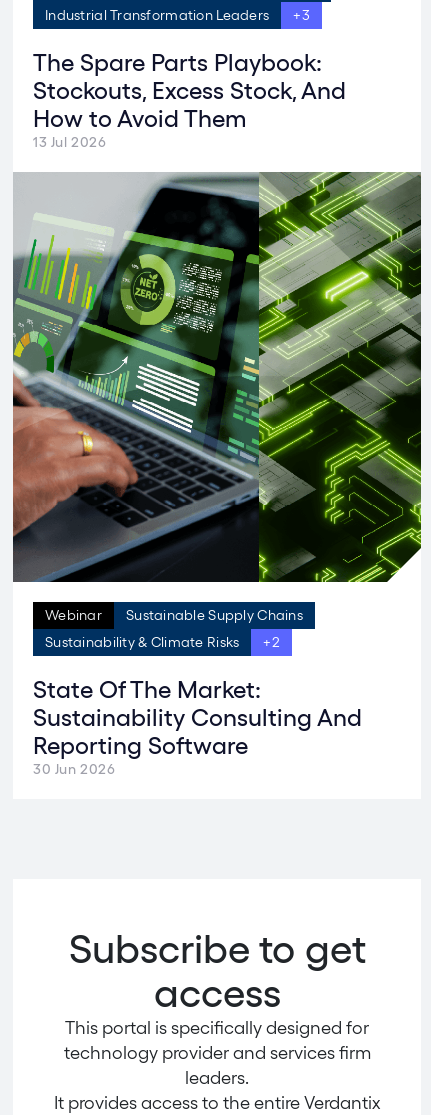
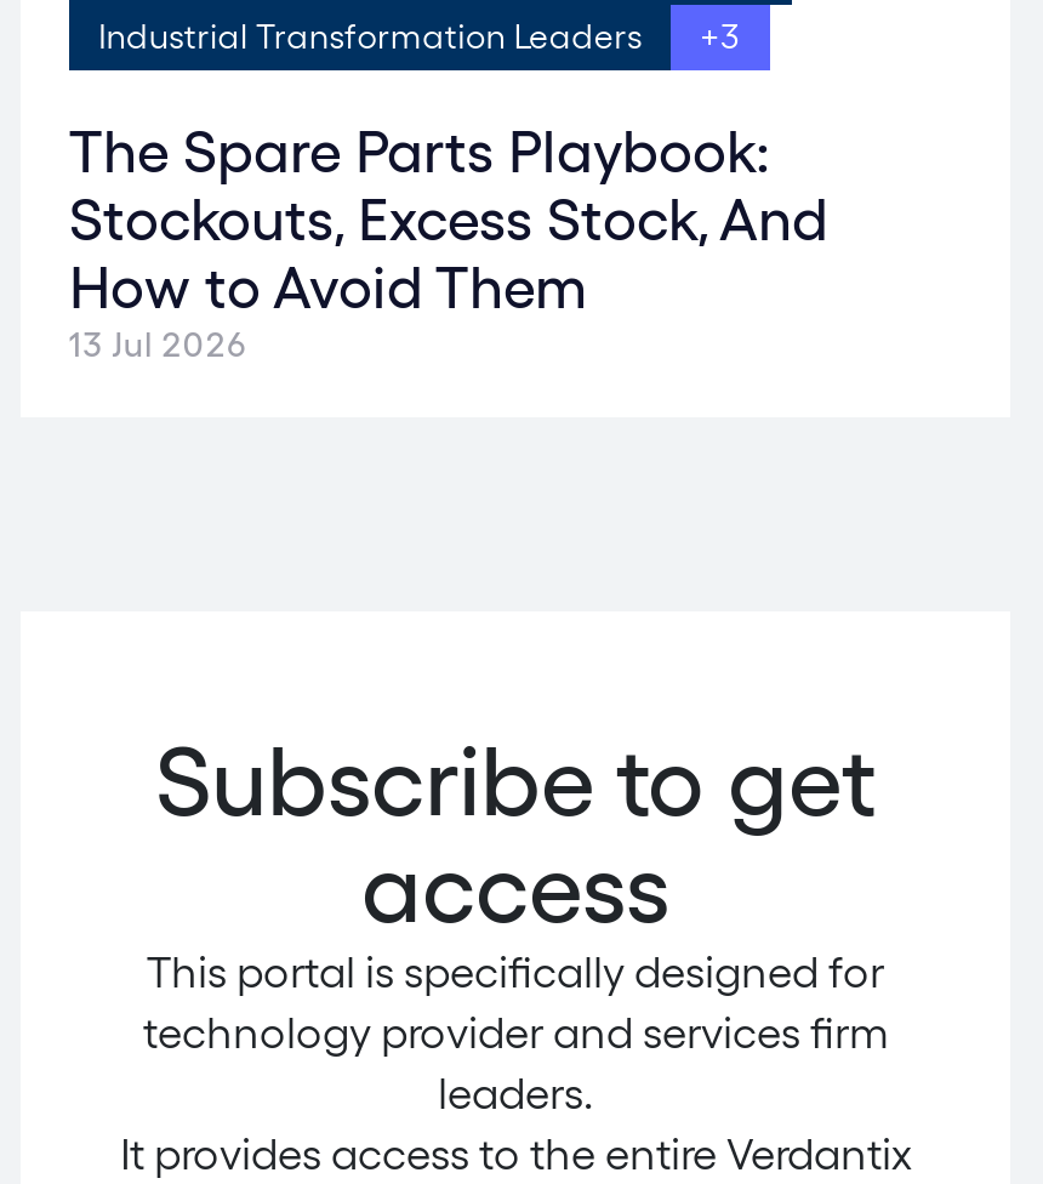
[12,171,422,777] [image] | Webinar | Sustainable Supply Chains | Sustainability & Climate Risks | +2 | State Of The Market: | Sustainability Consulting And | Reporting Software | 30 Jun 2026 -> none

